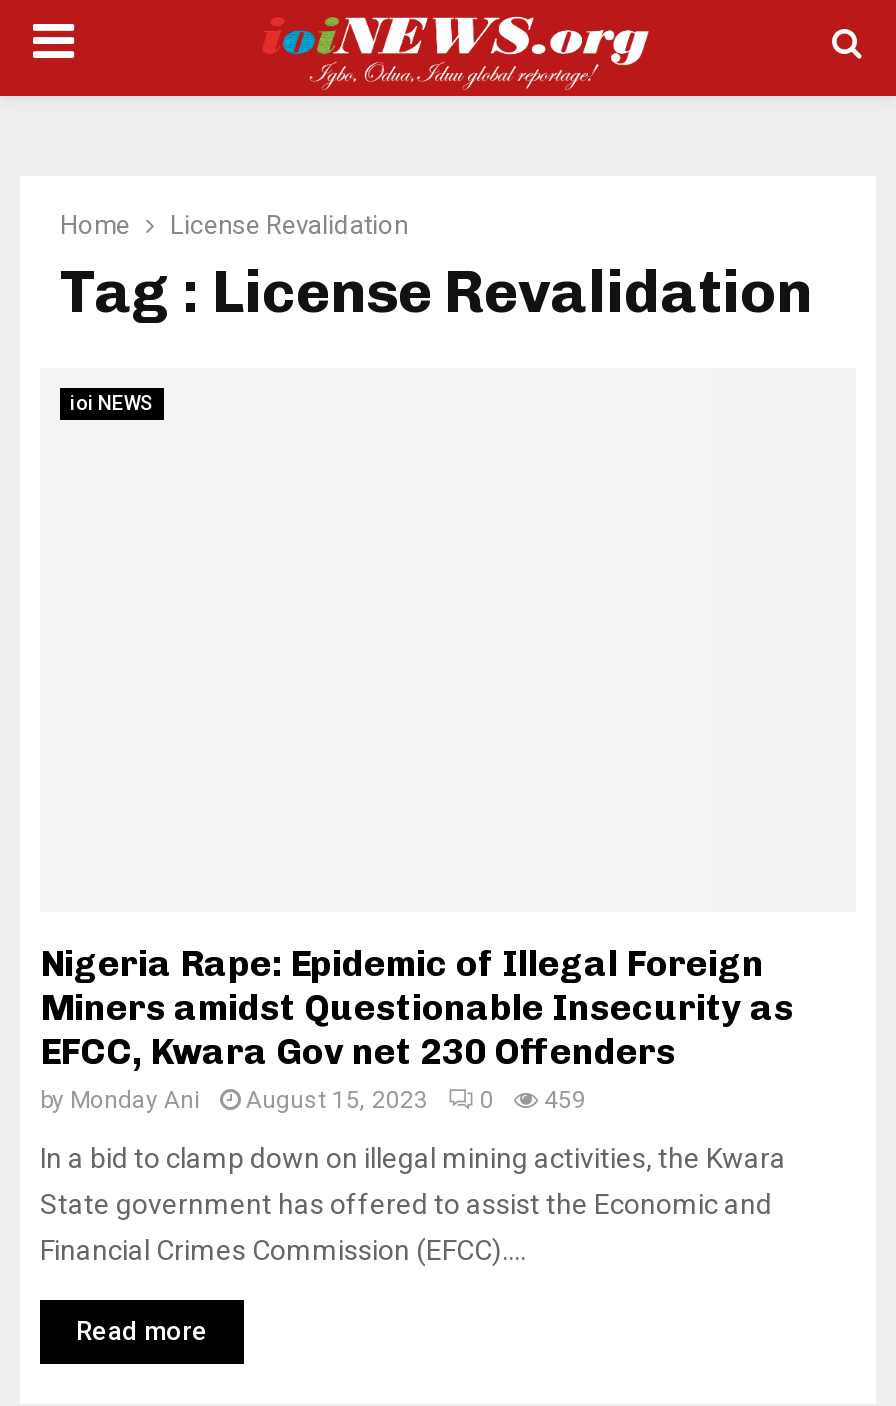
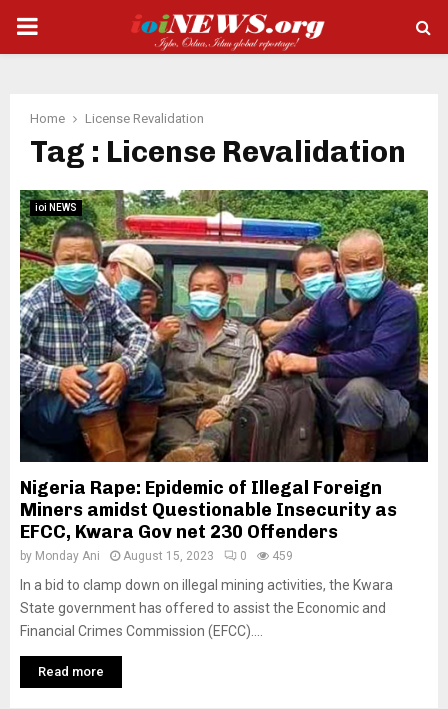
none -> [19,189,429,463] [image]

